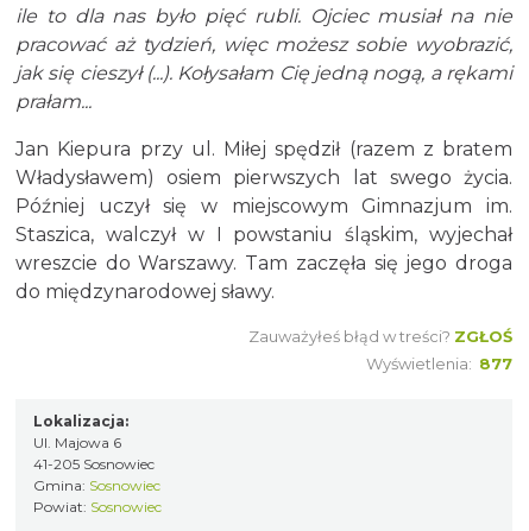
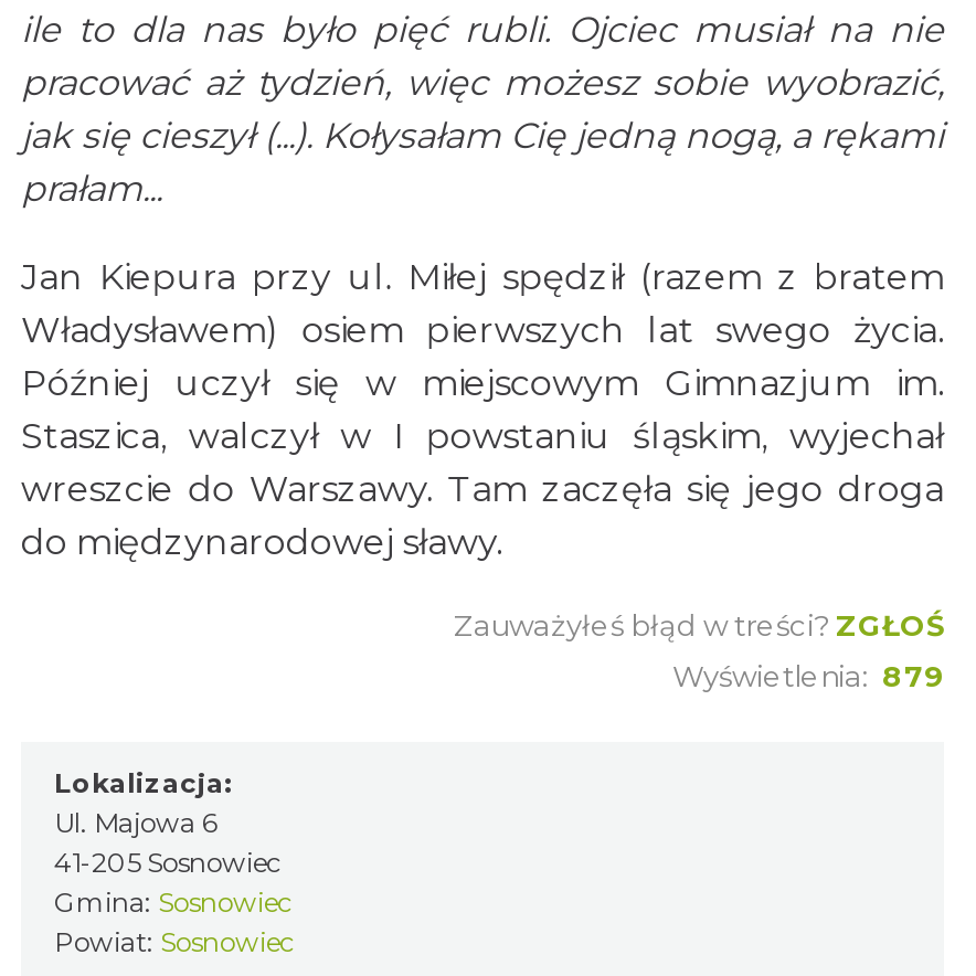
[366,354,512,373] Wyświetlenia: 877 -> [672,658,944,693] Wyświetlenia: 879

